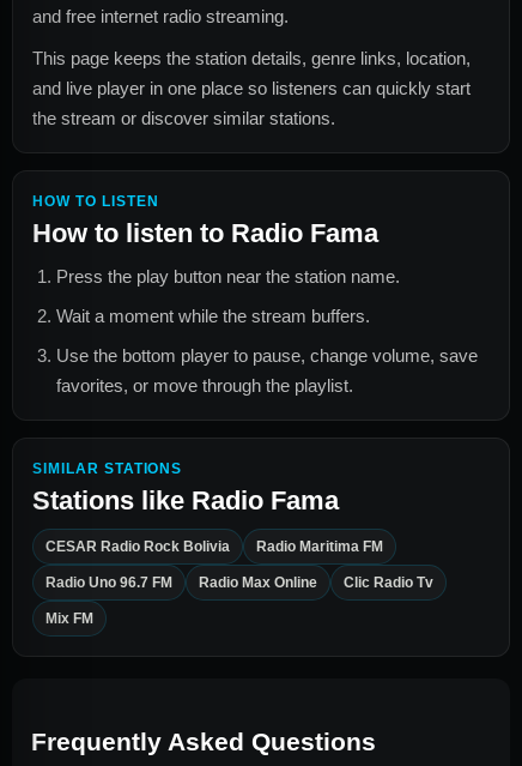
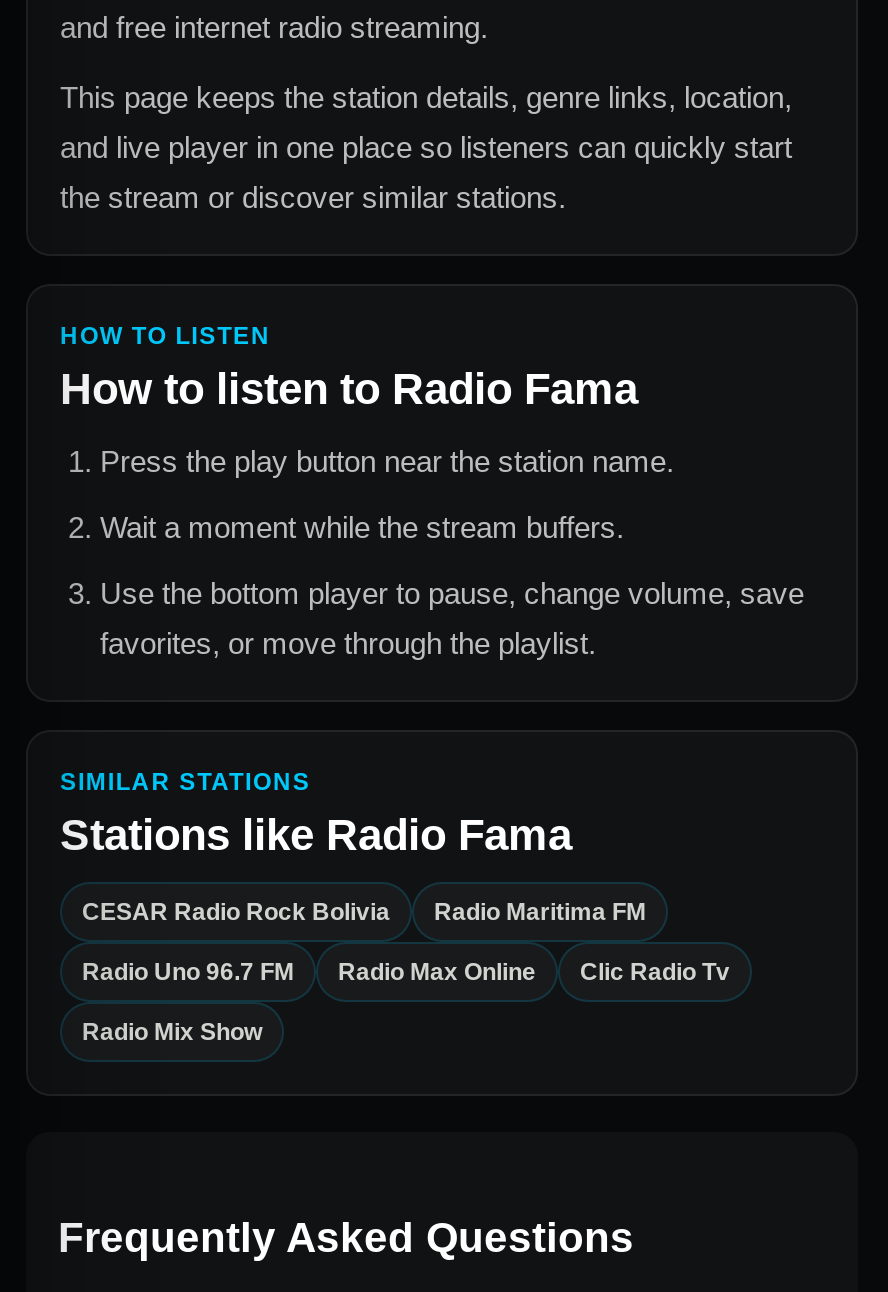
[45,610,93,627] Mix FM -> [82,1018,262,1046] Radio Mix Show

